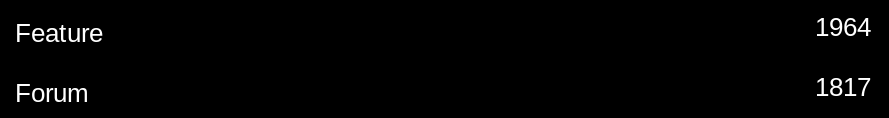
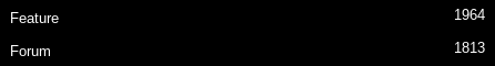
[815,71,871,101] 1817 -> [454,39,485,56] 1813

